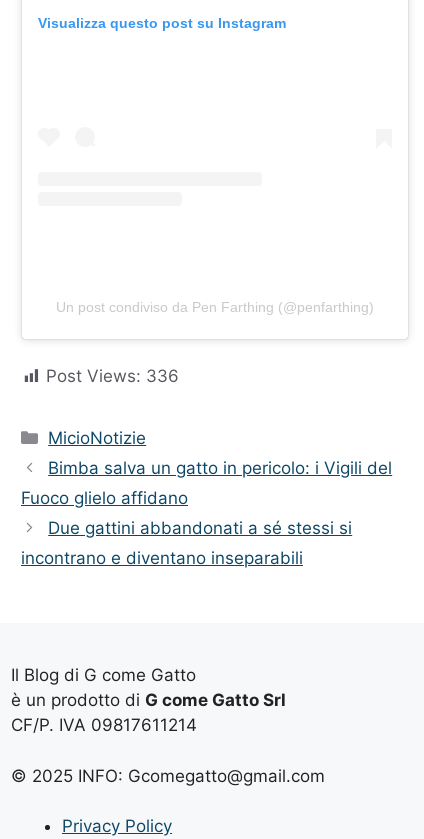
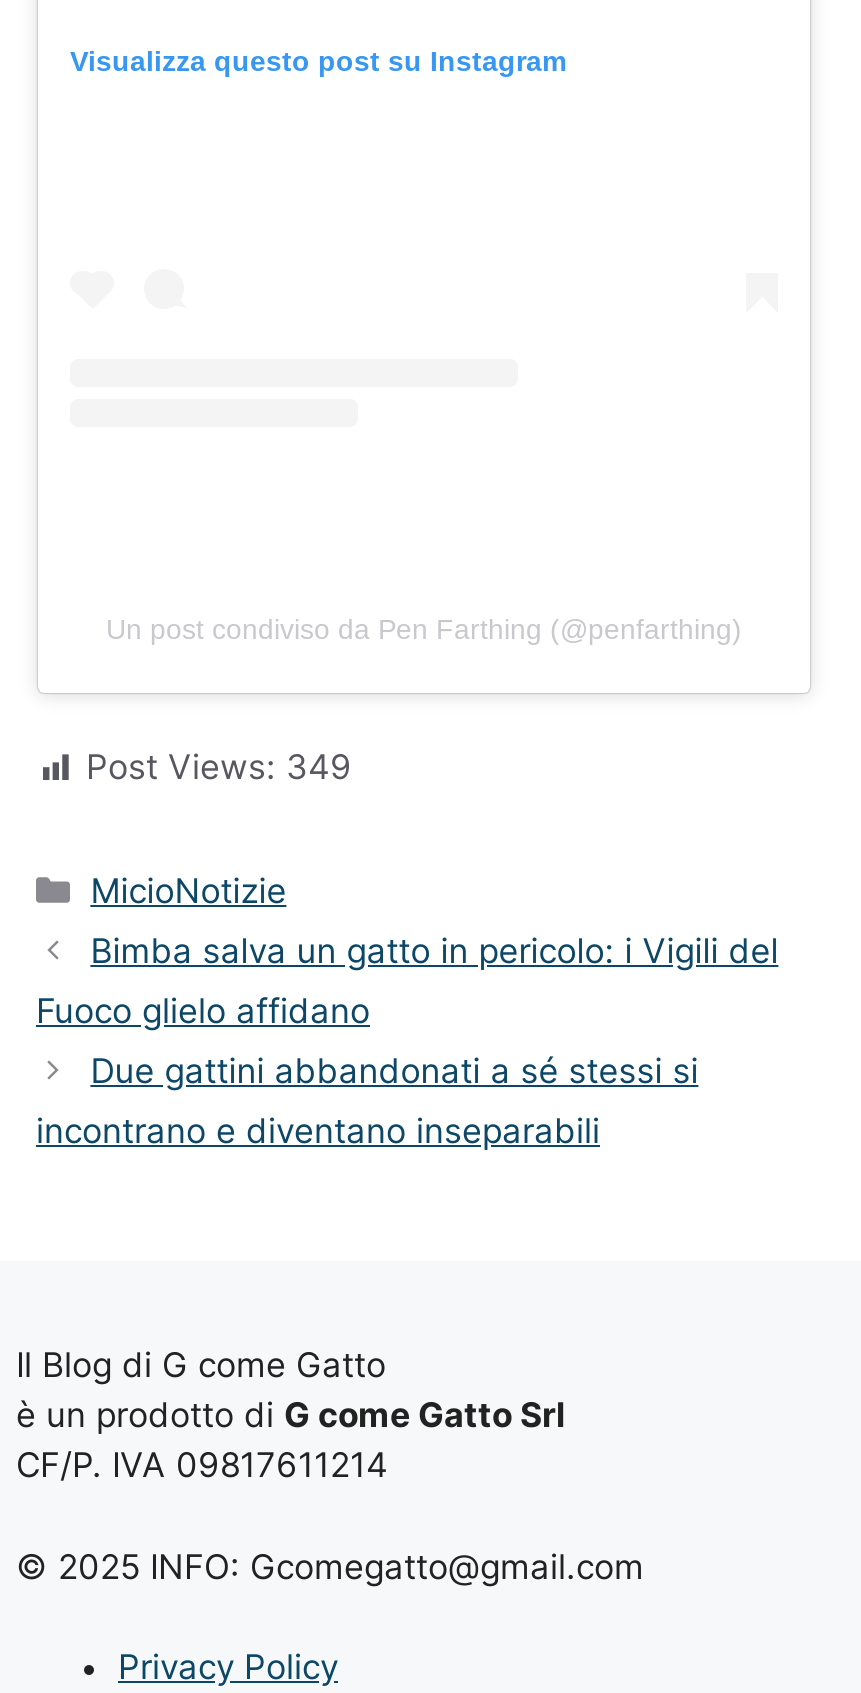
[46,366,179,386] Post Views: 336 -> [86,747,352,787] Post Views: 349

